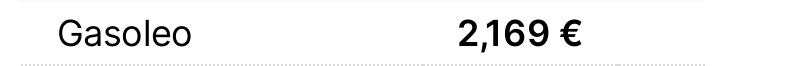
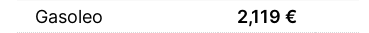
[457,12,583,54] 2,169 € -> [236,6,296,27] 2,119 €

